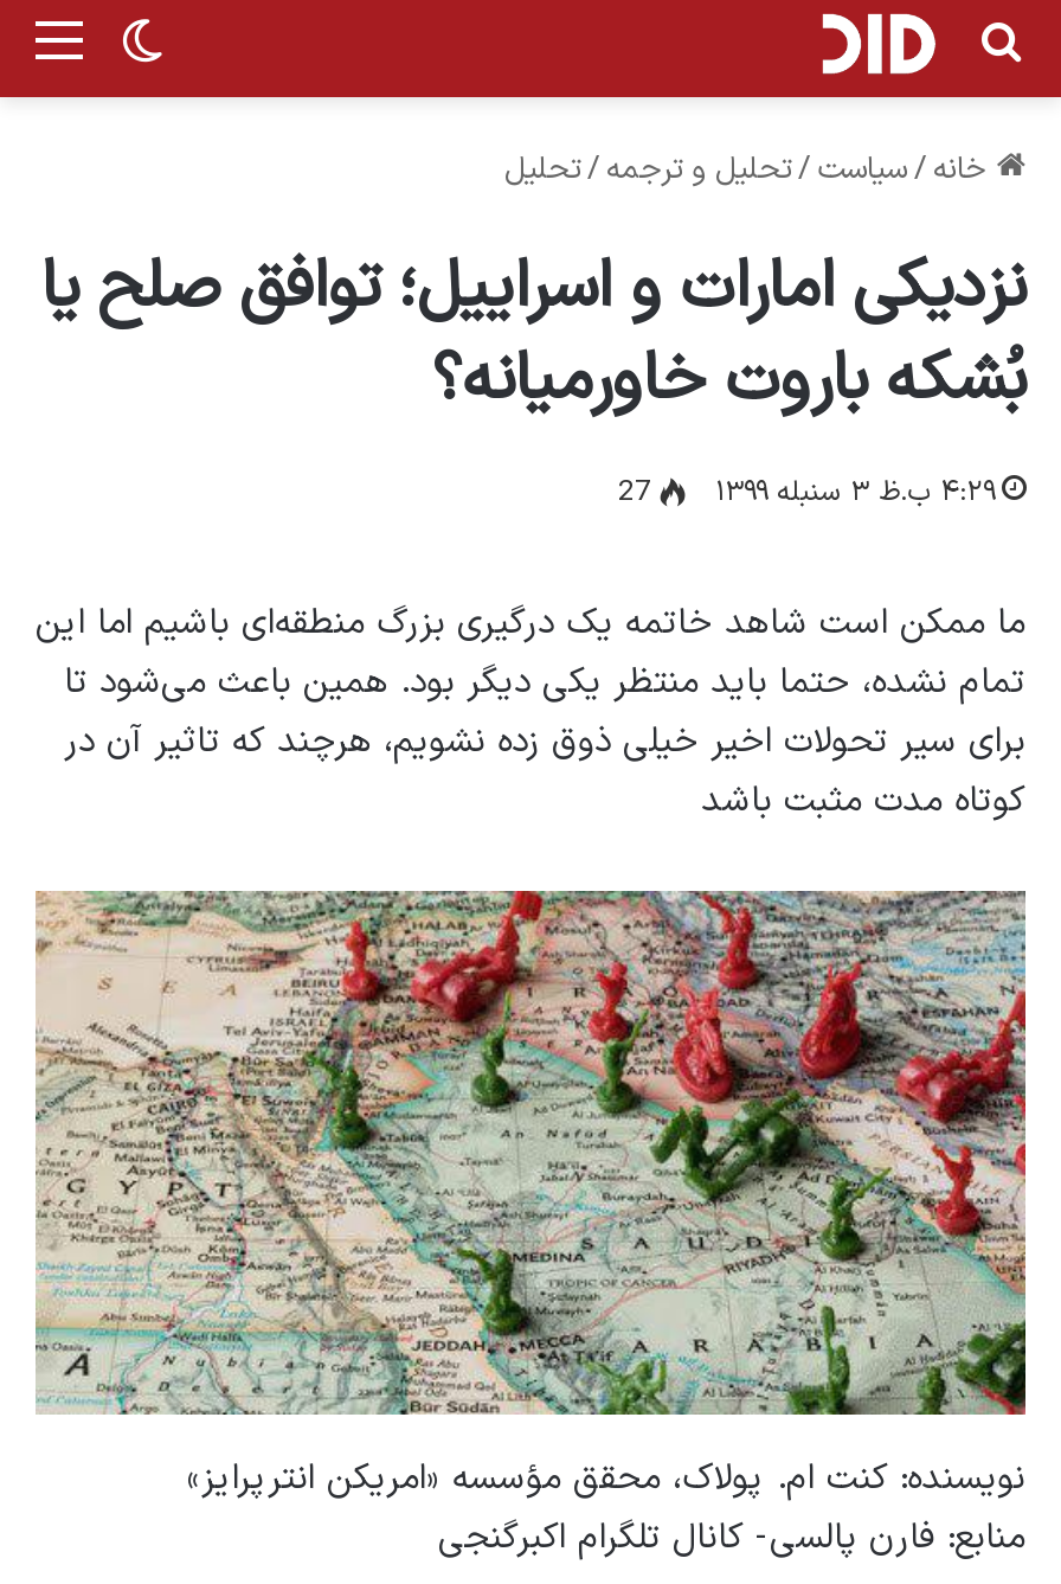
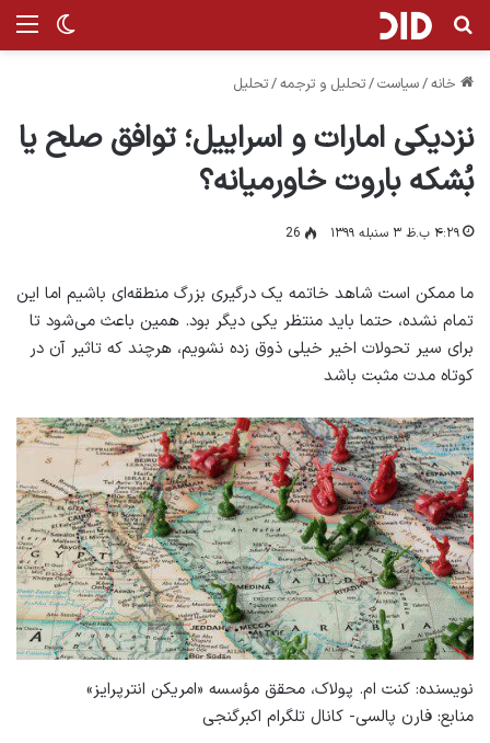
[618,472,651,514] 27 -> [285,224,301,243] 26

